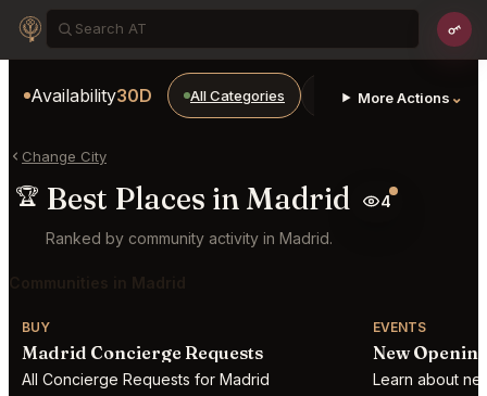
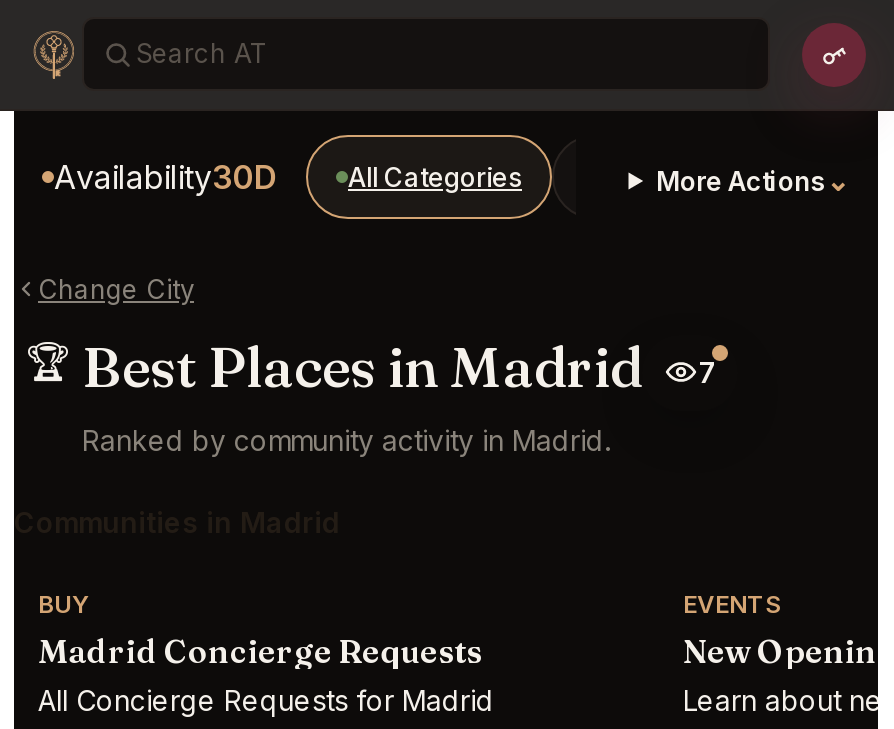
[380,191,391,210] 4 -> [698,354,716,388] 7

